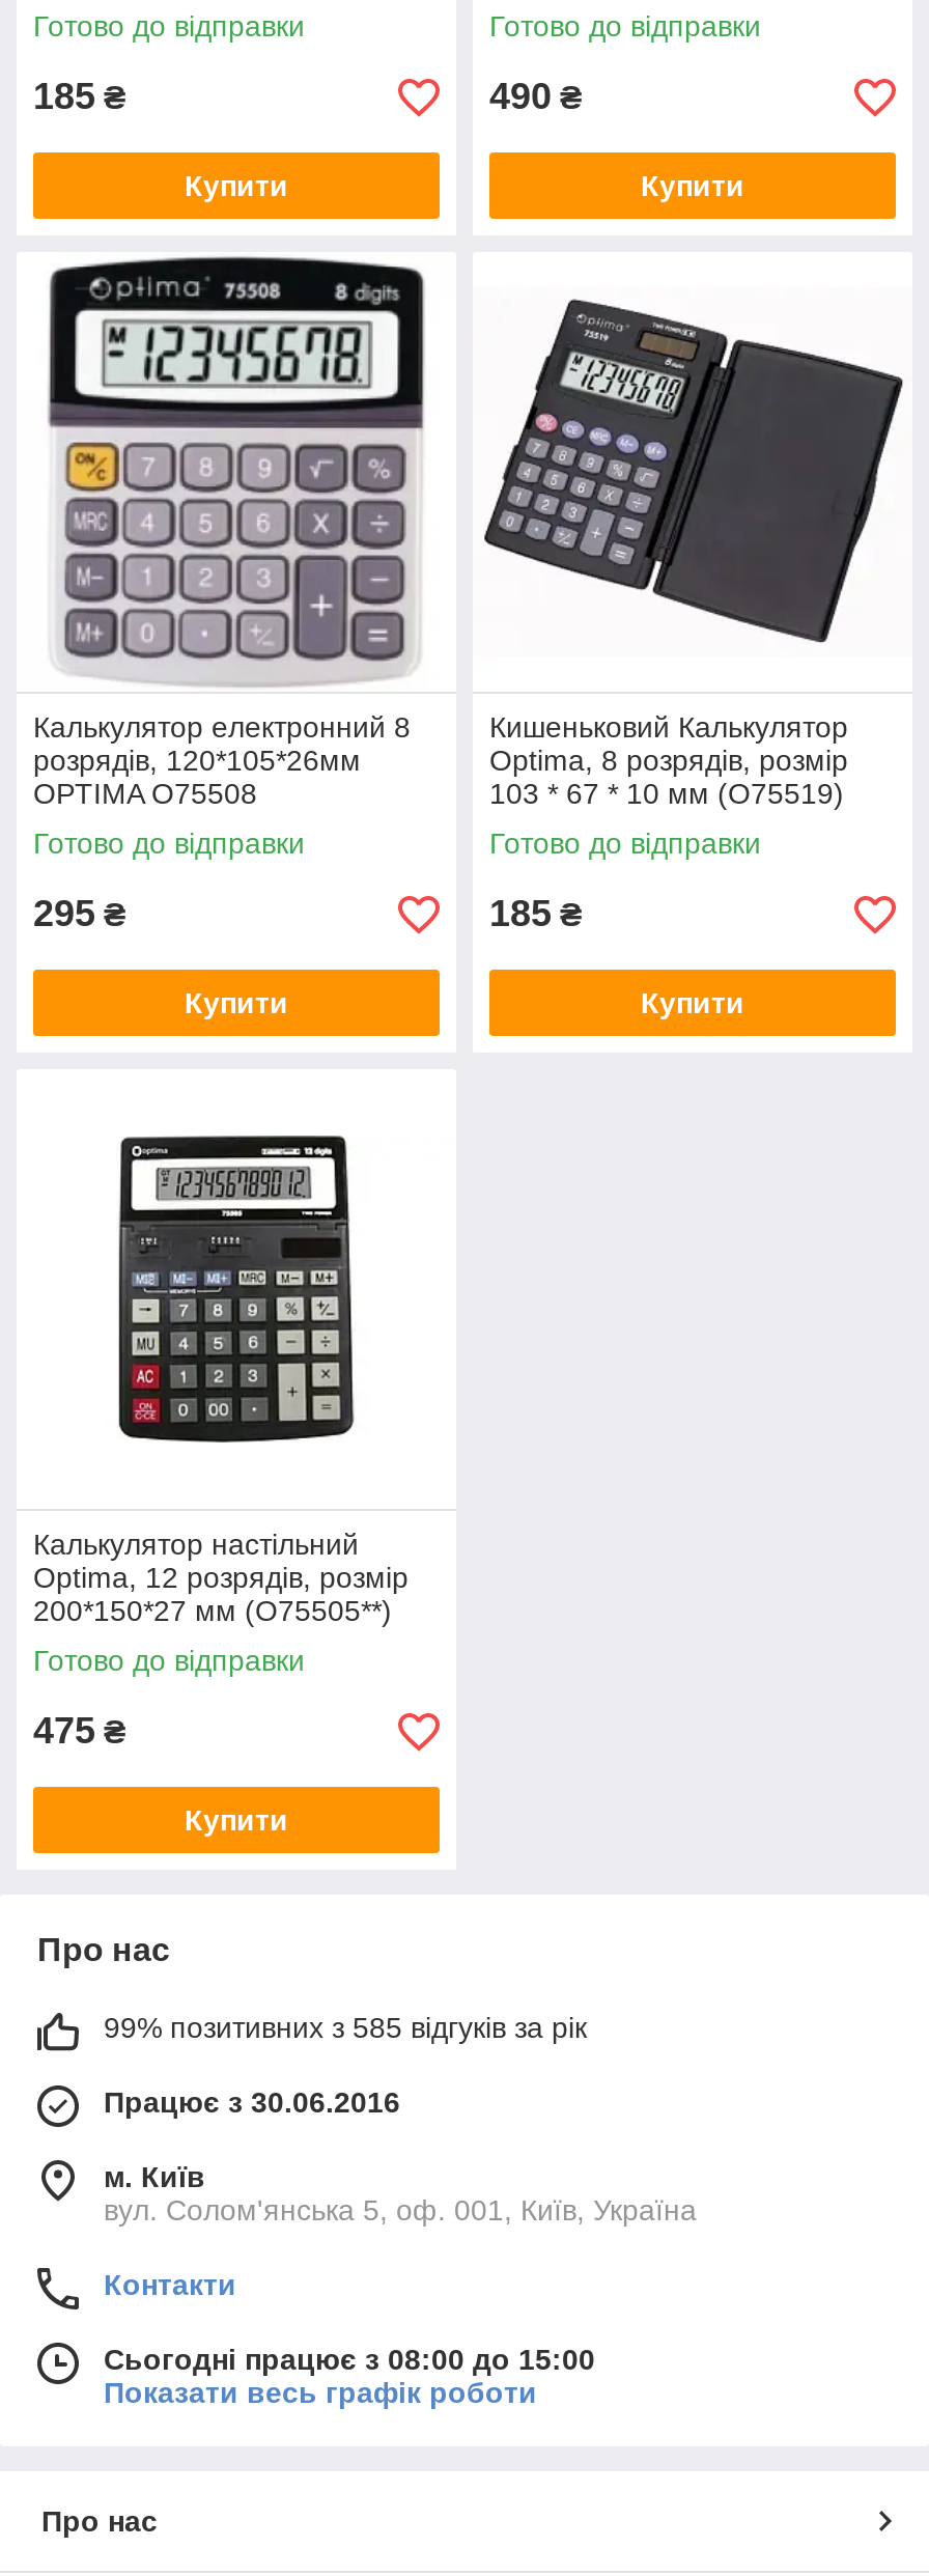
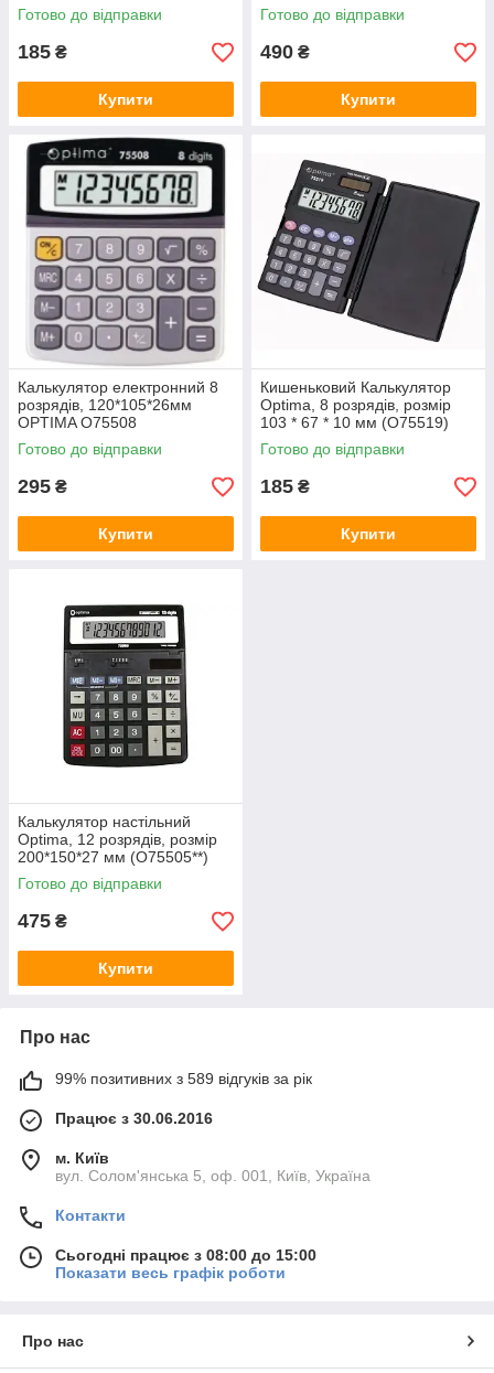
[104,2011,587,2044] 99% позитивних з 585 відгуків за рік -> [55,1070,312,1087] 99% позитивних з 589 відгуків за рік

